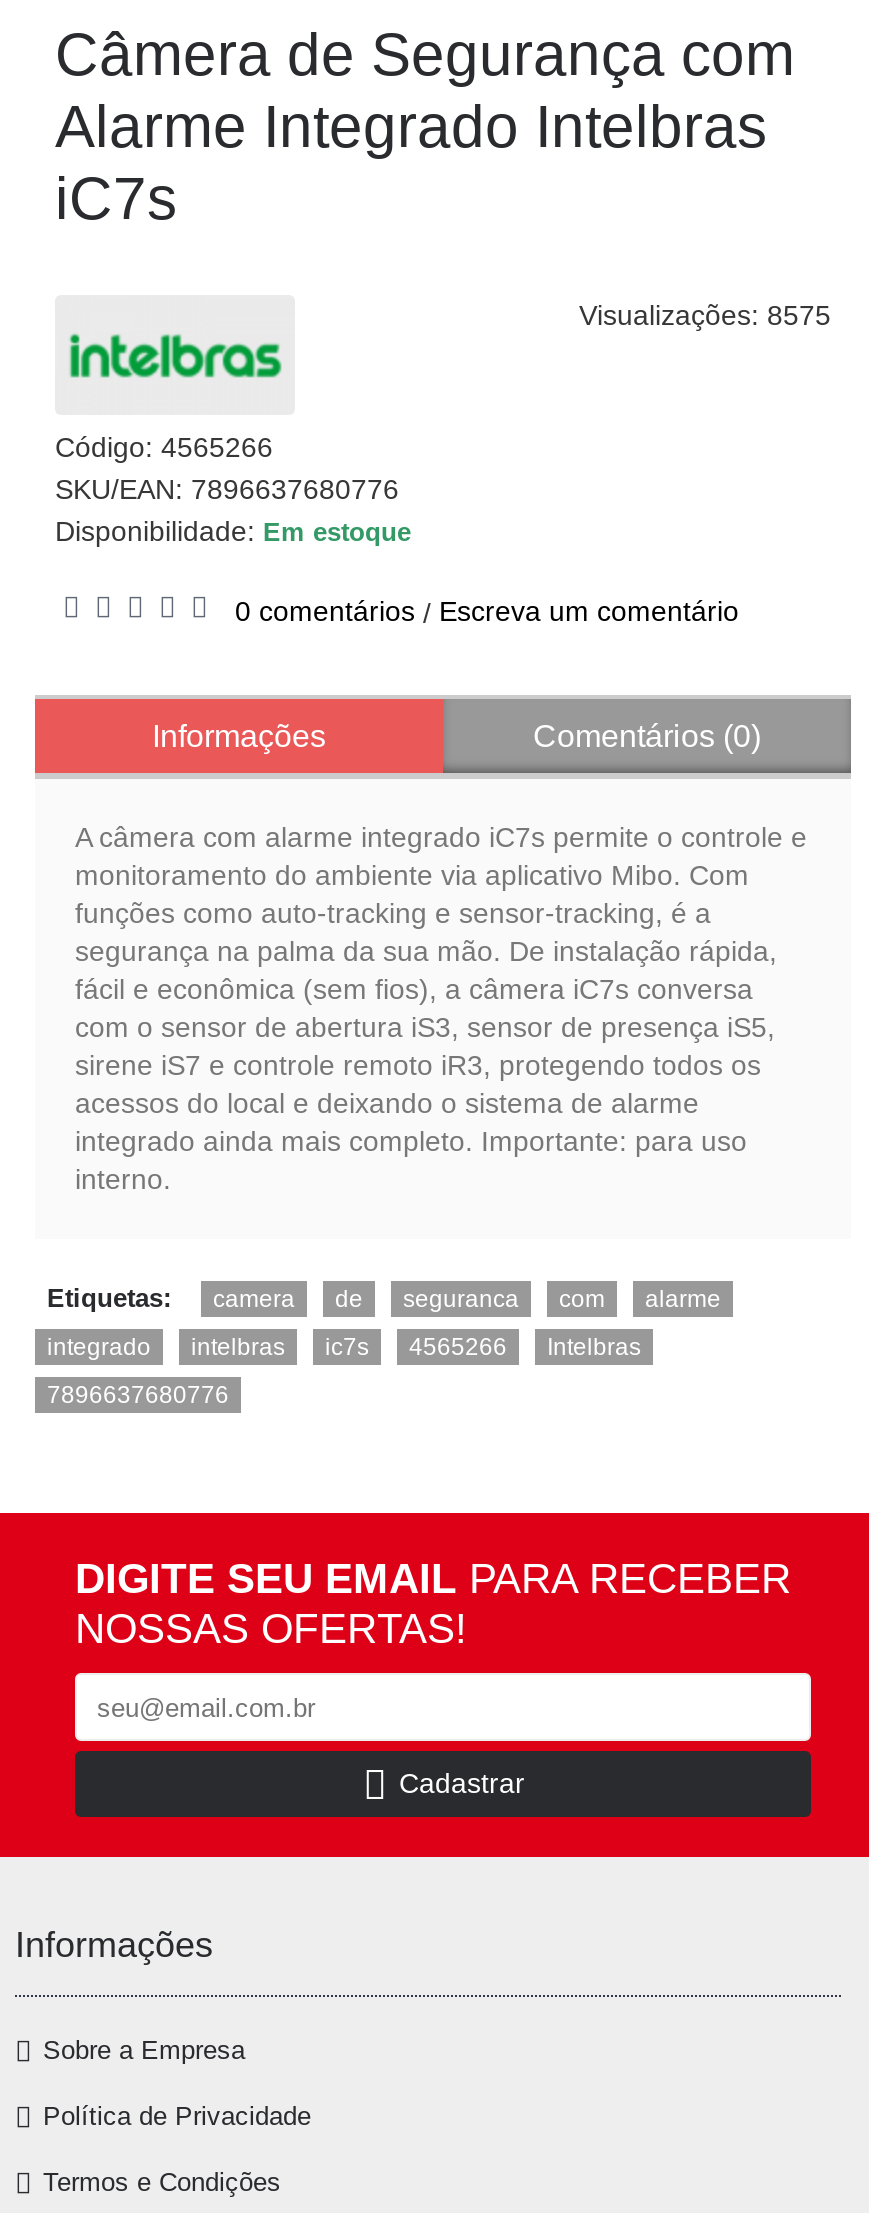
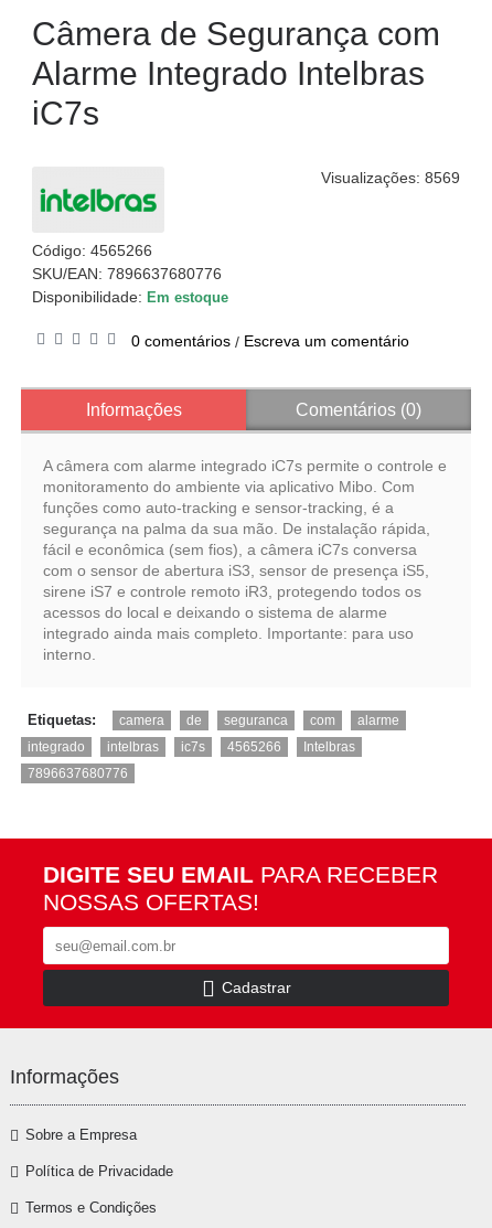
[579,299,831,331] Visualizações: 8575 -> [321,169,460,186] Visualizações: 8569

